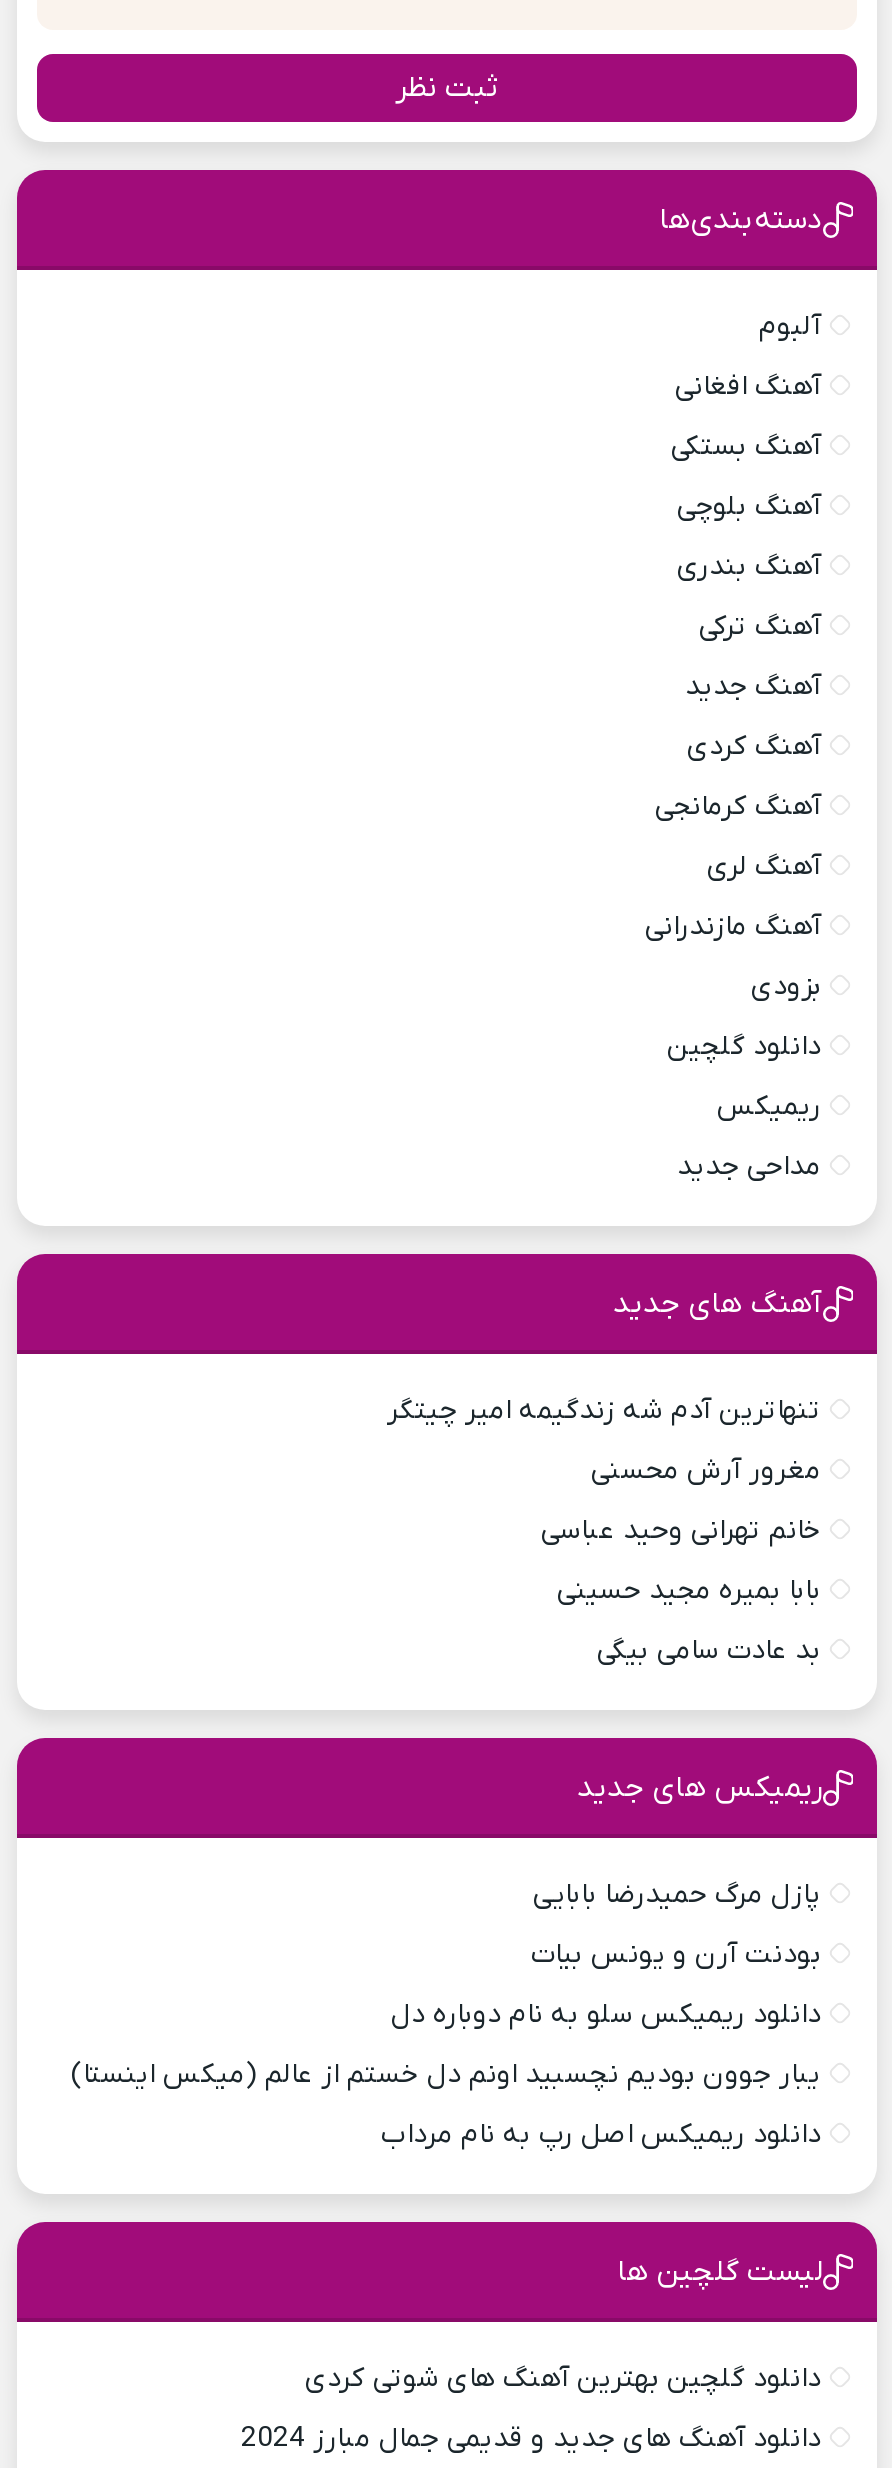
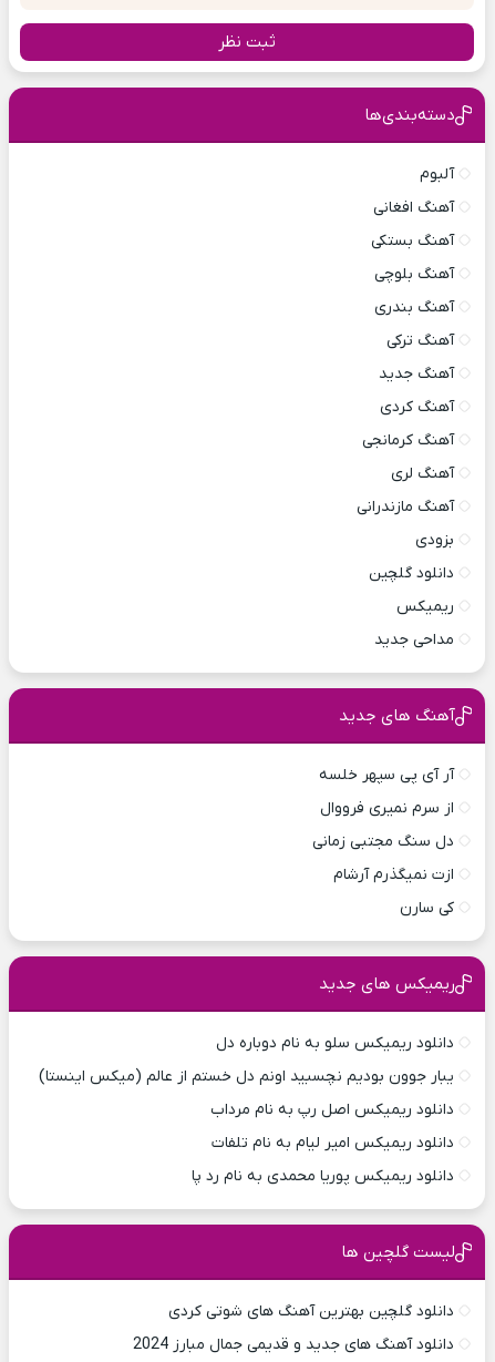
[387,1391,821,1429] تنهاترین آدم شه زندگیمه امیر چیتگر -> [319,764,454,785] آر آی پی سپهر خلسه
[591,1451,821,1489] مغرور آرش محسنی -> [320,797,454,818] از سرم نمیری فرووال
[541,1511,821,1549] خانم تهرانی وحید عباسی -> [312,831,454,852] دل سنگ مجتبی زمانی
[557,1571,821,1609] بابا بمیره مجید حسینی -> [333,864,454,885] ازت نمیگذرم آرشام
[597,1631,821,1669] بد عادت سامی بیگی -> [400,897,454,918] کی سارن
[531,1875,821,1973] پازل مرگ حمیدرضا بابایی | بودنت آرن و یونس بیات -> none
moved [71,1995,821,2153] -> [39,1032,454,1120]: دانلود ریمیکس سلو به نام دوباره دل | یبار جوون بودیم نچسبید اونم دل خستم از عالم (میکس اینستا) | دانلود ریمیکس اصل رپ به نام مرداب
none -> [192,1132,454,1186] دانلود ریمیکس امیر لیام به نام تلفات | دانلود ریمیکس پوریا محمدی به نام رد پا

